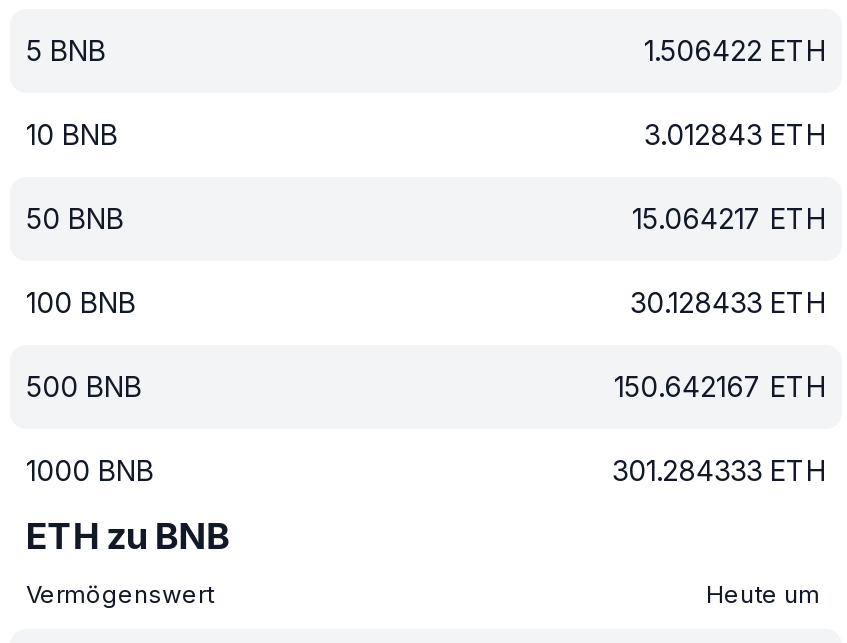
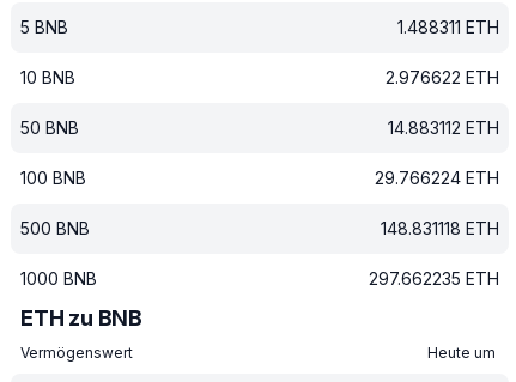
[644,33,826,67] 1.506422 ETH -> [397,17,499,37] 1.488311 ETH
[644,117,826,151] 3.012843 ETH -> [386,67,499,87] 2.976622 ETH
[632,201,826,235] 15.064217 ETH -> [388,117,499,138] 14.883112 ETH
[630,285,826,319] 30.128433 ETH -> [375,168,499,188] 29.766224 ETH
[614,369,826,403] 150.642167 ETH -> [381,218,499,238] 148.831118 ETH
[612,453,826,487] 301.284333 ETH -> [369,268,499,289] 297.662235 ETH

